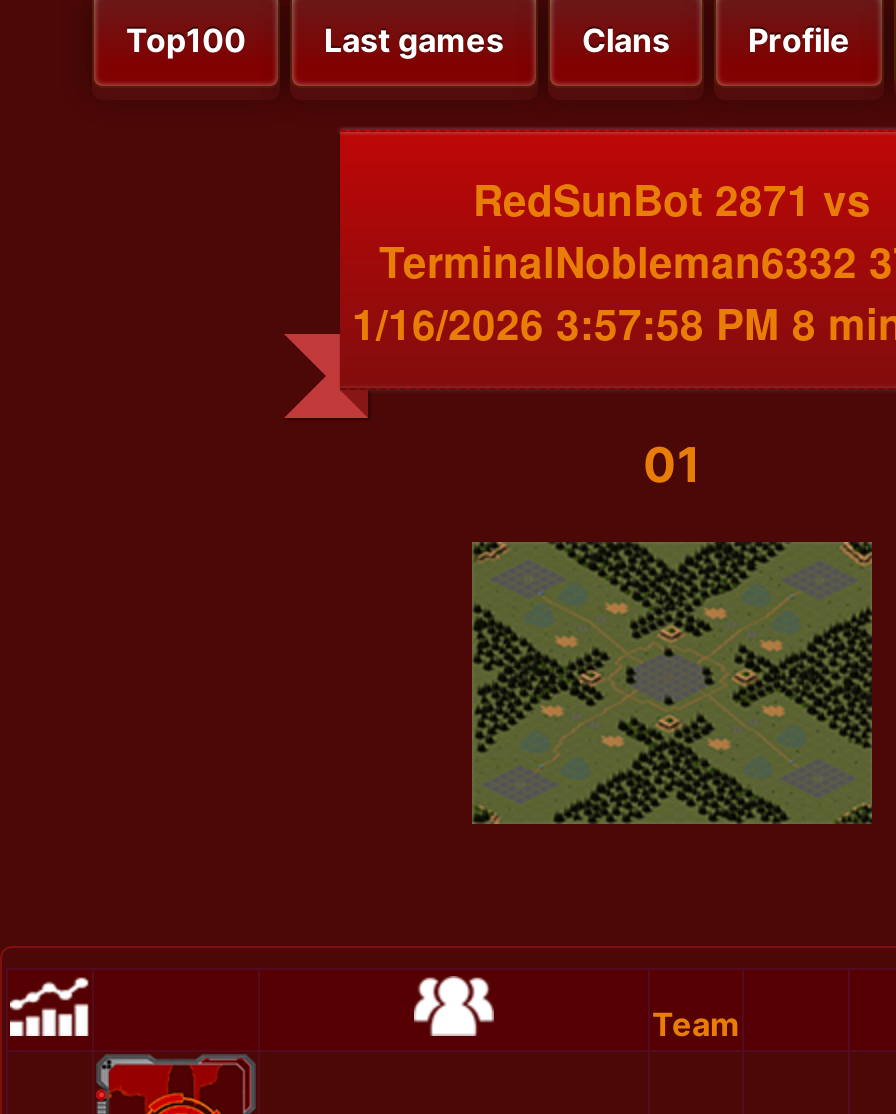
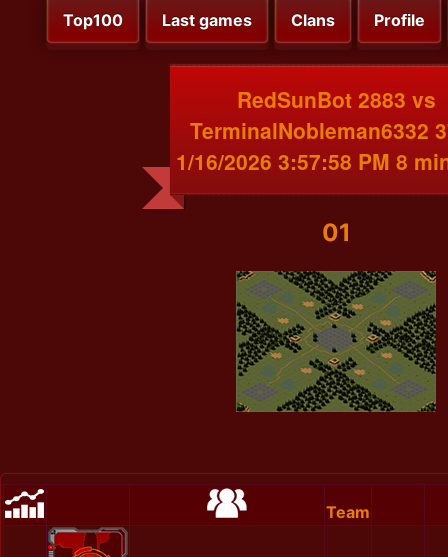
[473,168,871,228] RedSunBot 2871 vs -> [236,84,435,114] RedSunBot 2883 vs

